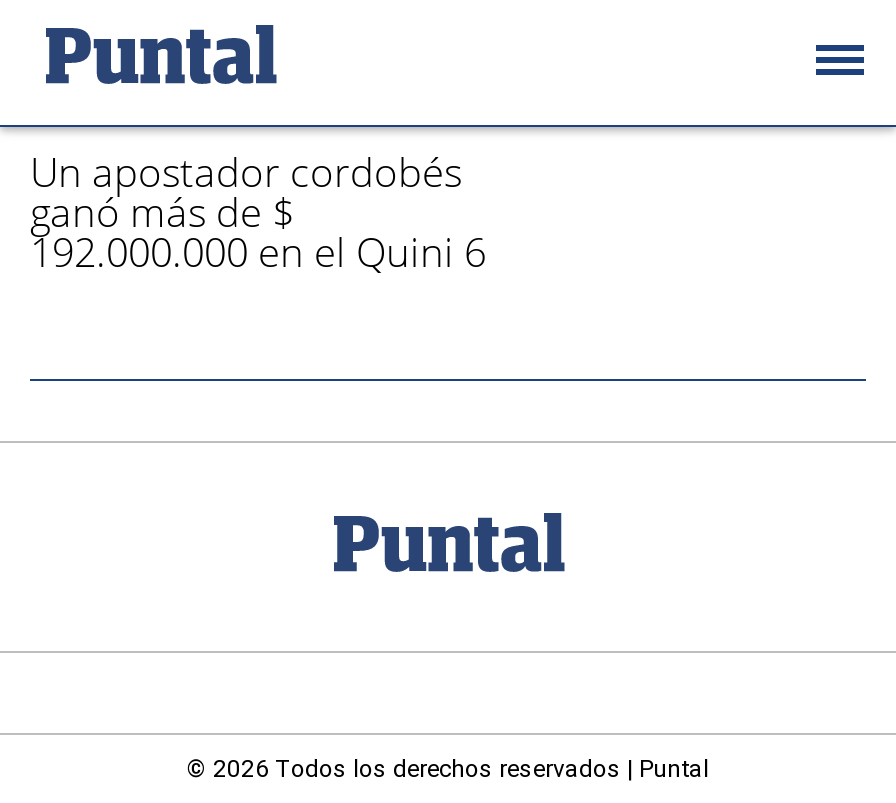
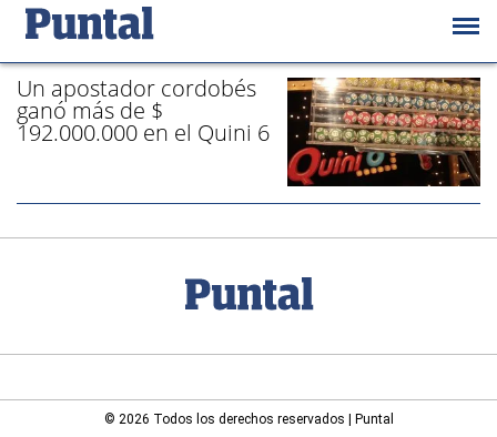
none -> [286,77,481,187] [image]

